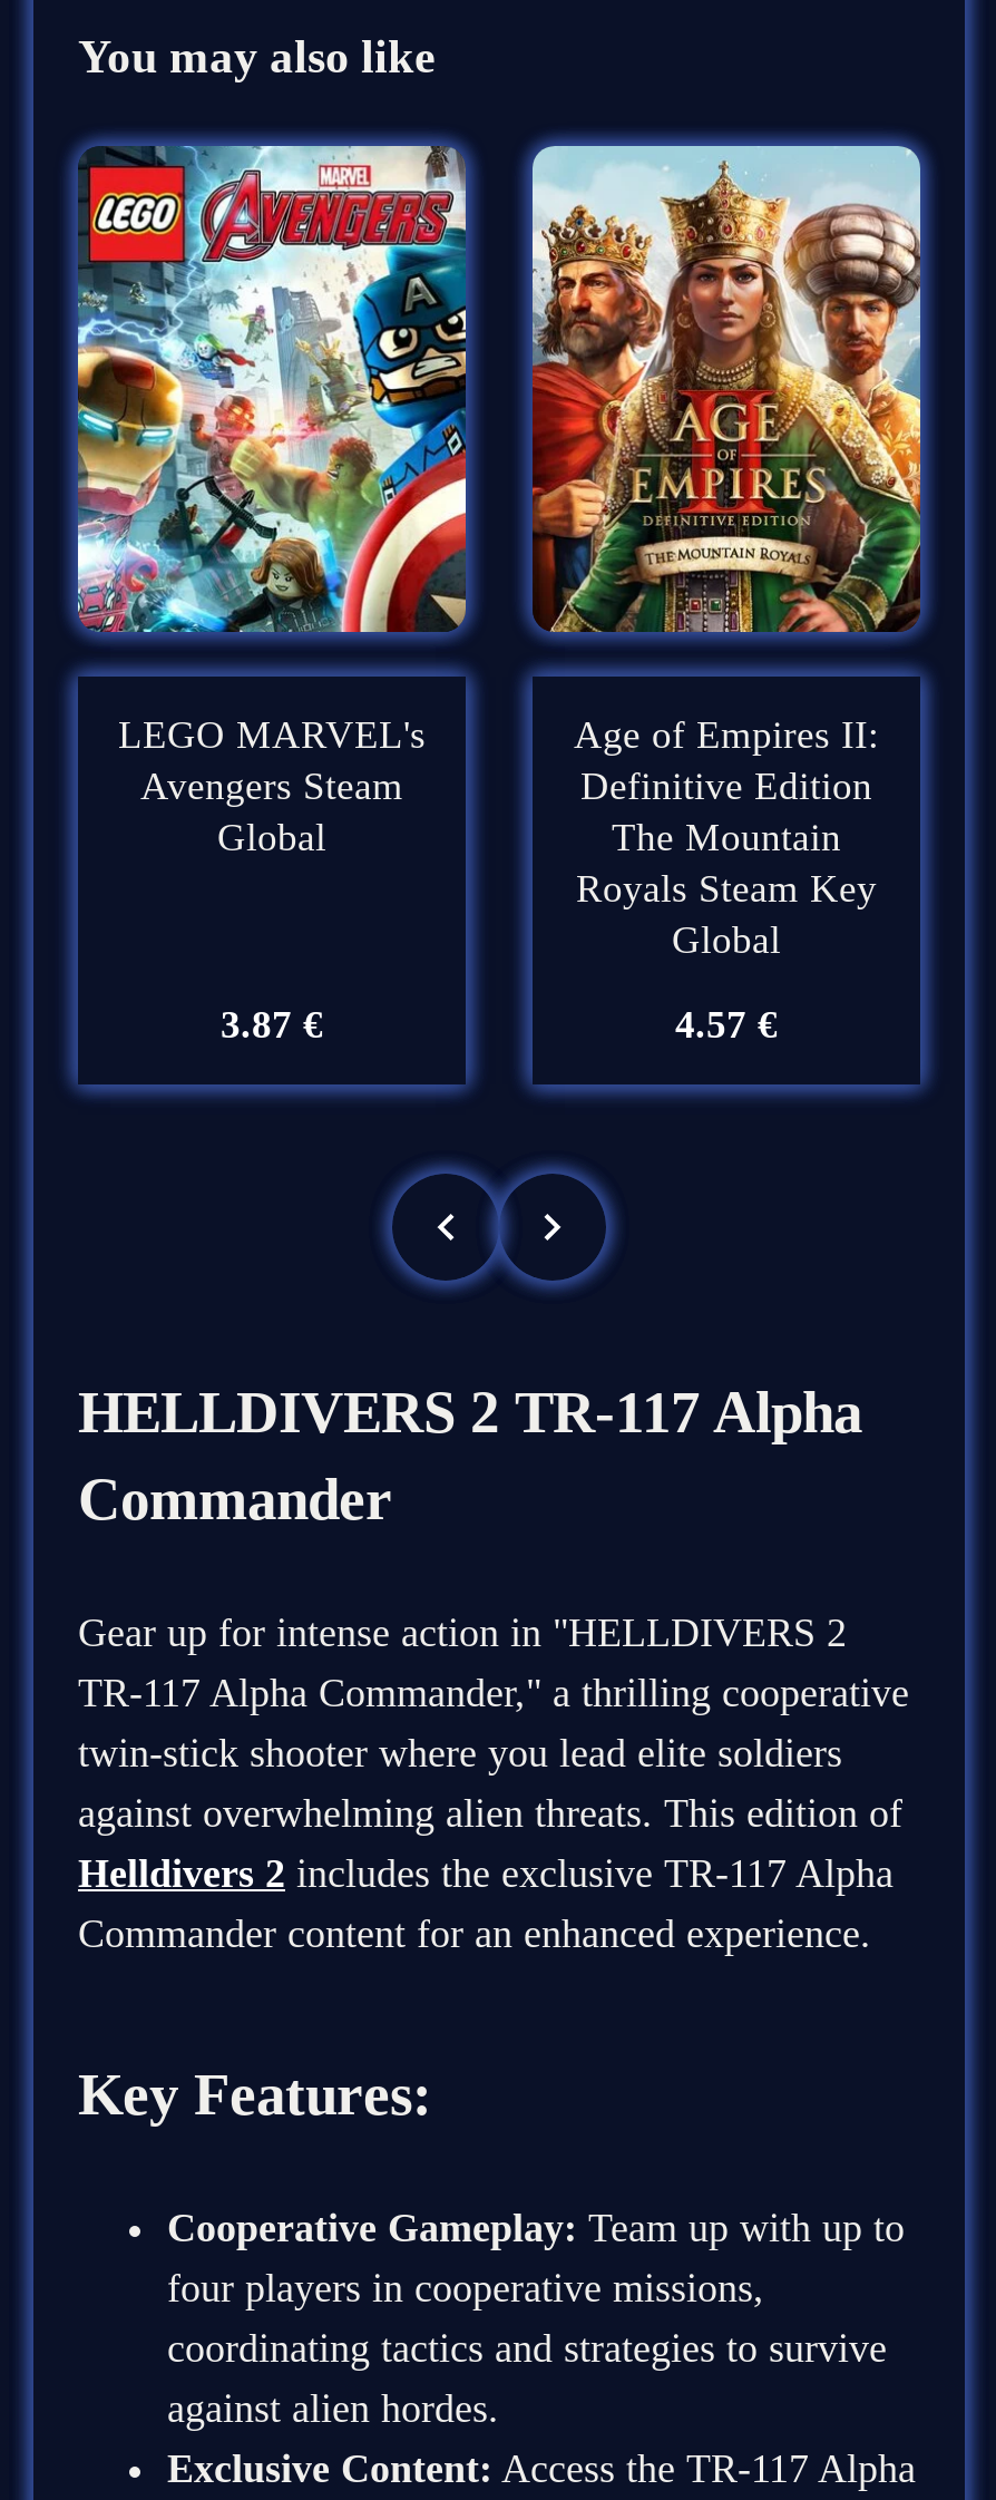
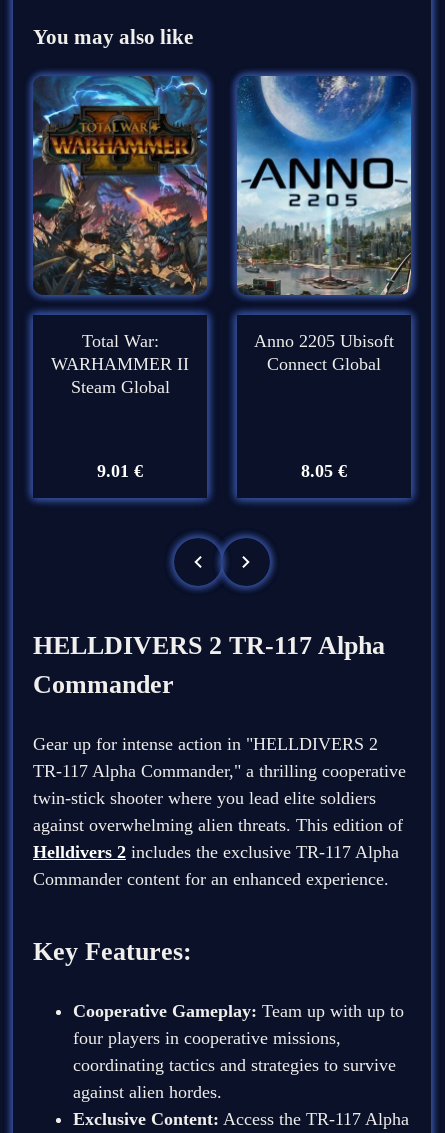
[76,144,468,860] [image] | LEGO MARVEL's | Avengers Steam | Global -> [32,75,208,397] [image] | Total War: | WARHAMMER II | Steam Global
[530,144,922,962] [image] | Age of Empires II: | Definitive Edition | The Mountain | Royals Steam Key | Global -> [236,76,412,374] [image] | Anno 2205 Ubisoft | Connect Global
[221,1002,323,1047] 3.87 € -> [97,461,143,481] 9.01 €
[675,1002,778,1047] 4.57 € -> [301,461,347,481] 8.05 €

